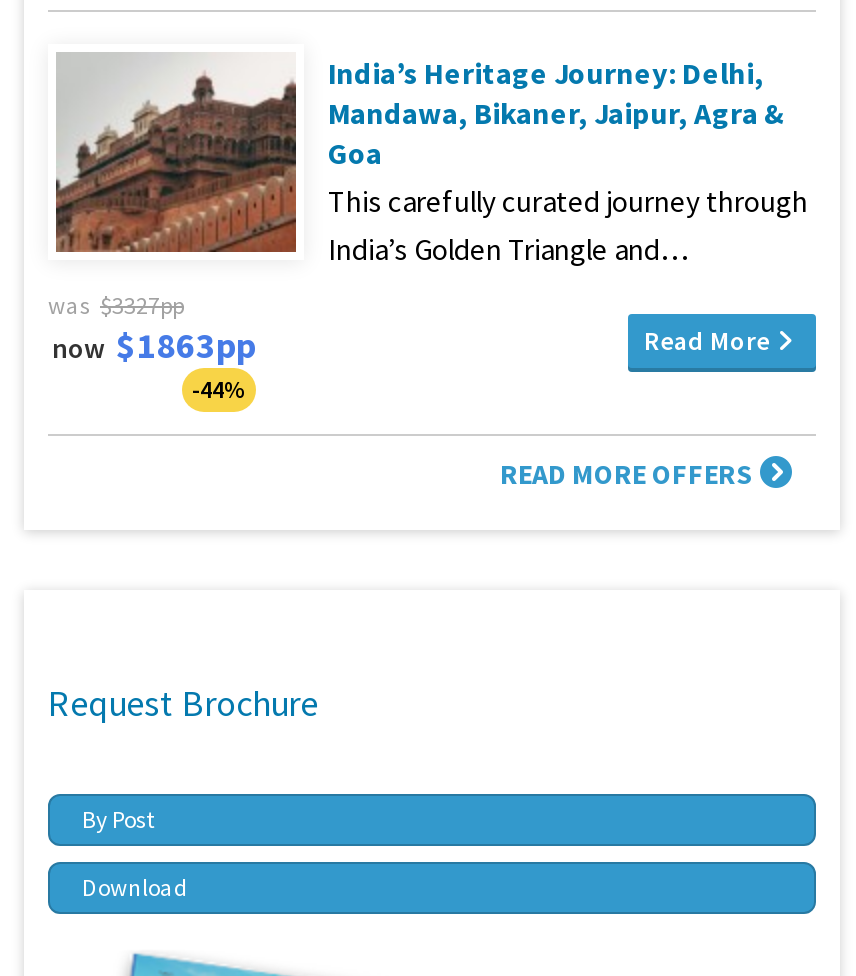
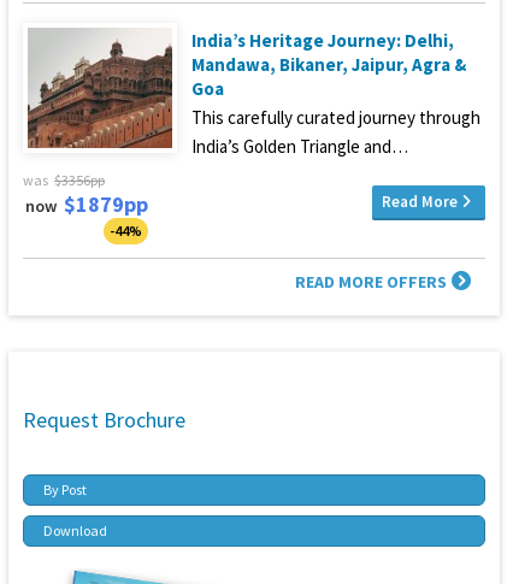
[48,290,184,320] was $3327pp -> [23,171,105,189] was $3356pp
[52,322,256,368] now $1863pp -> [25,190,148,218] now $1879pp

